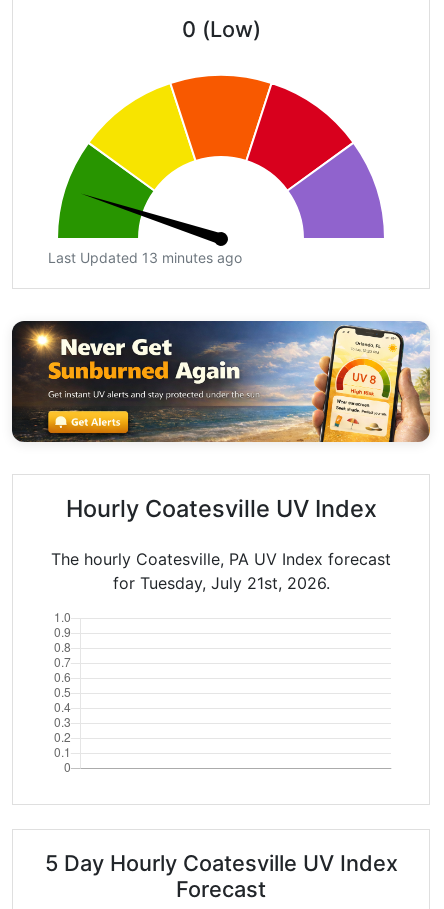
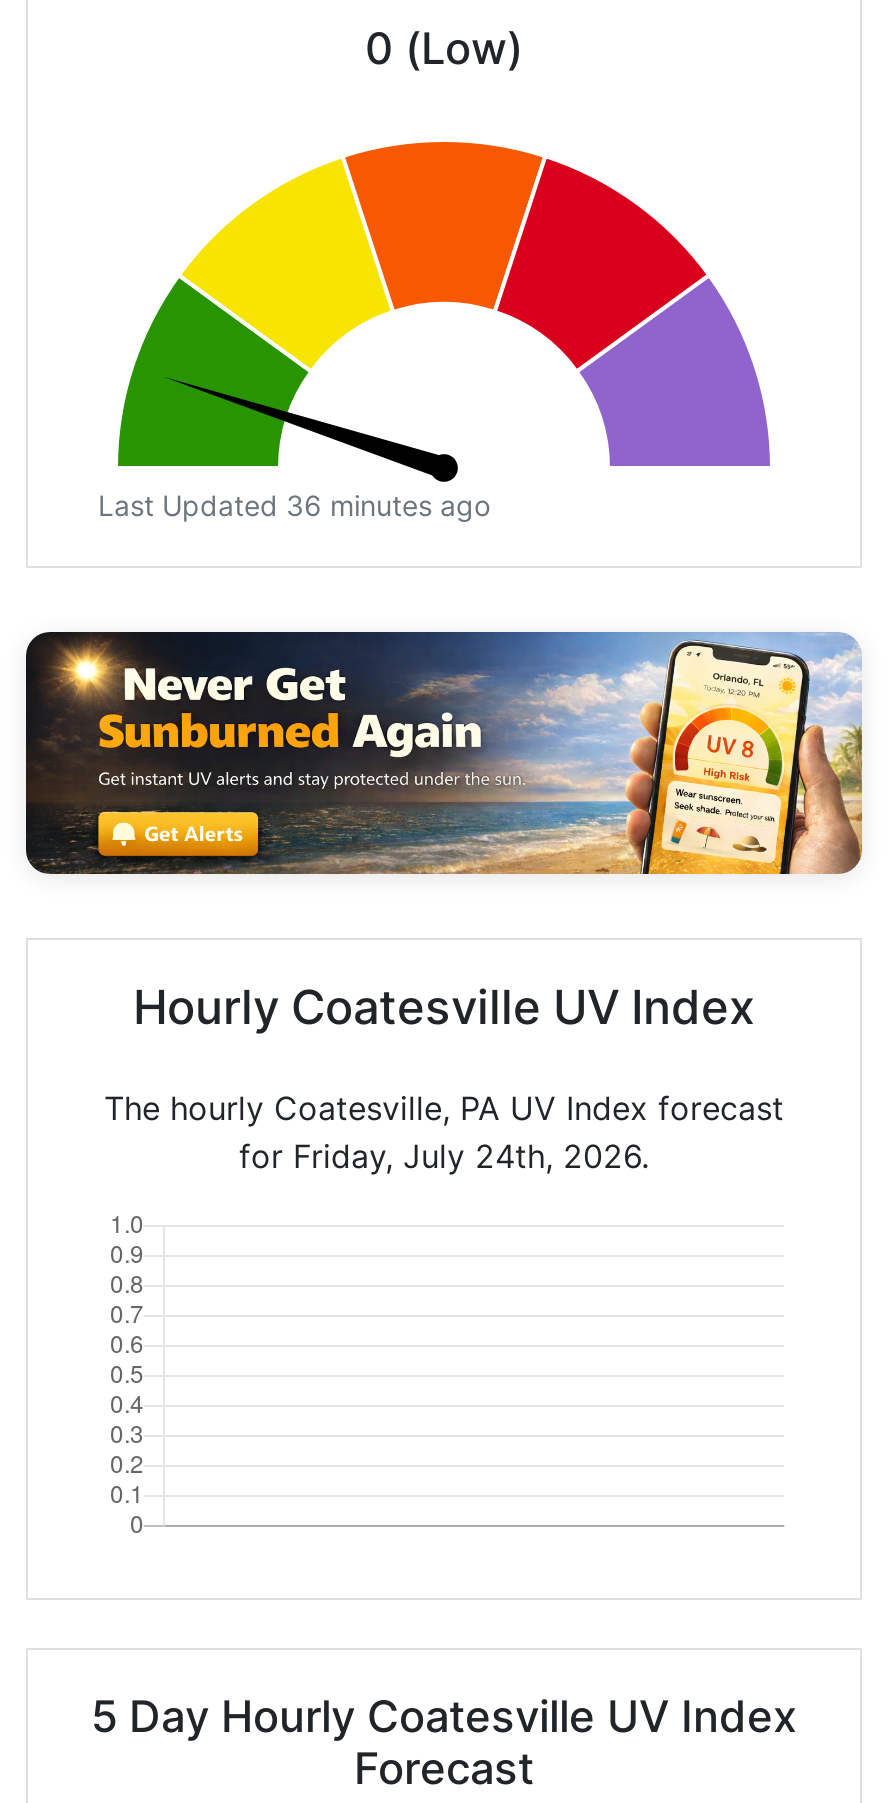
[48,249,242,266] Last Updated 13 minutes ago -> [98,488,490,522] Last Updated 36 minutes ago
[112,573,329,593] for Tuesday, July 21st, 2026. -> [239,1136,649,1176] for Friday, July 24th, 2026.

